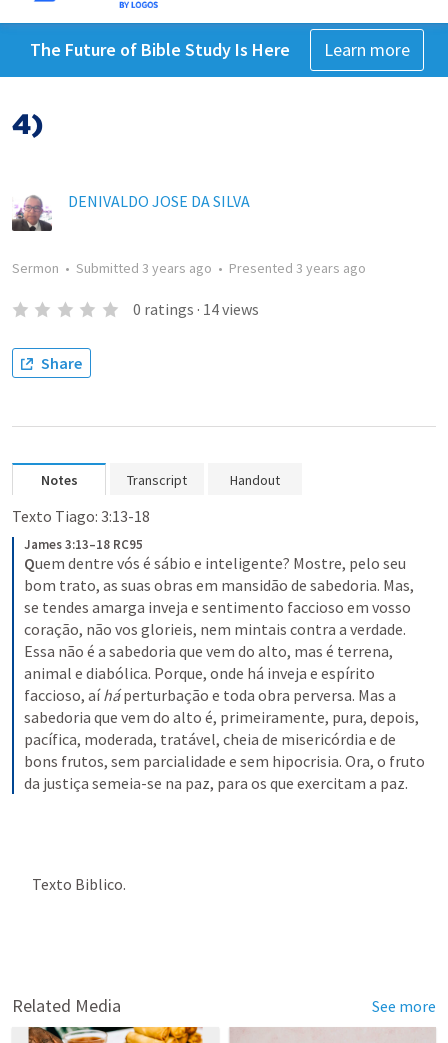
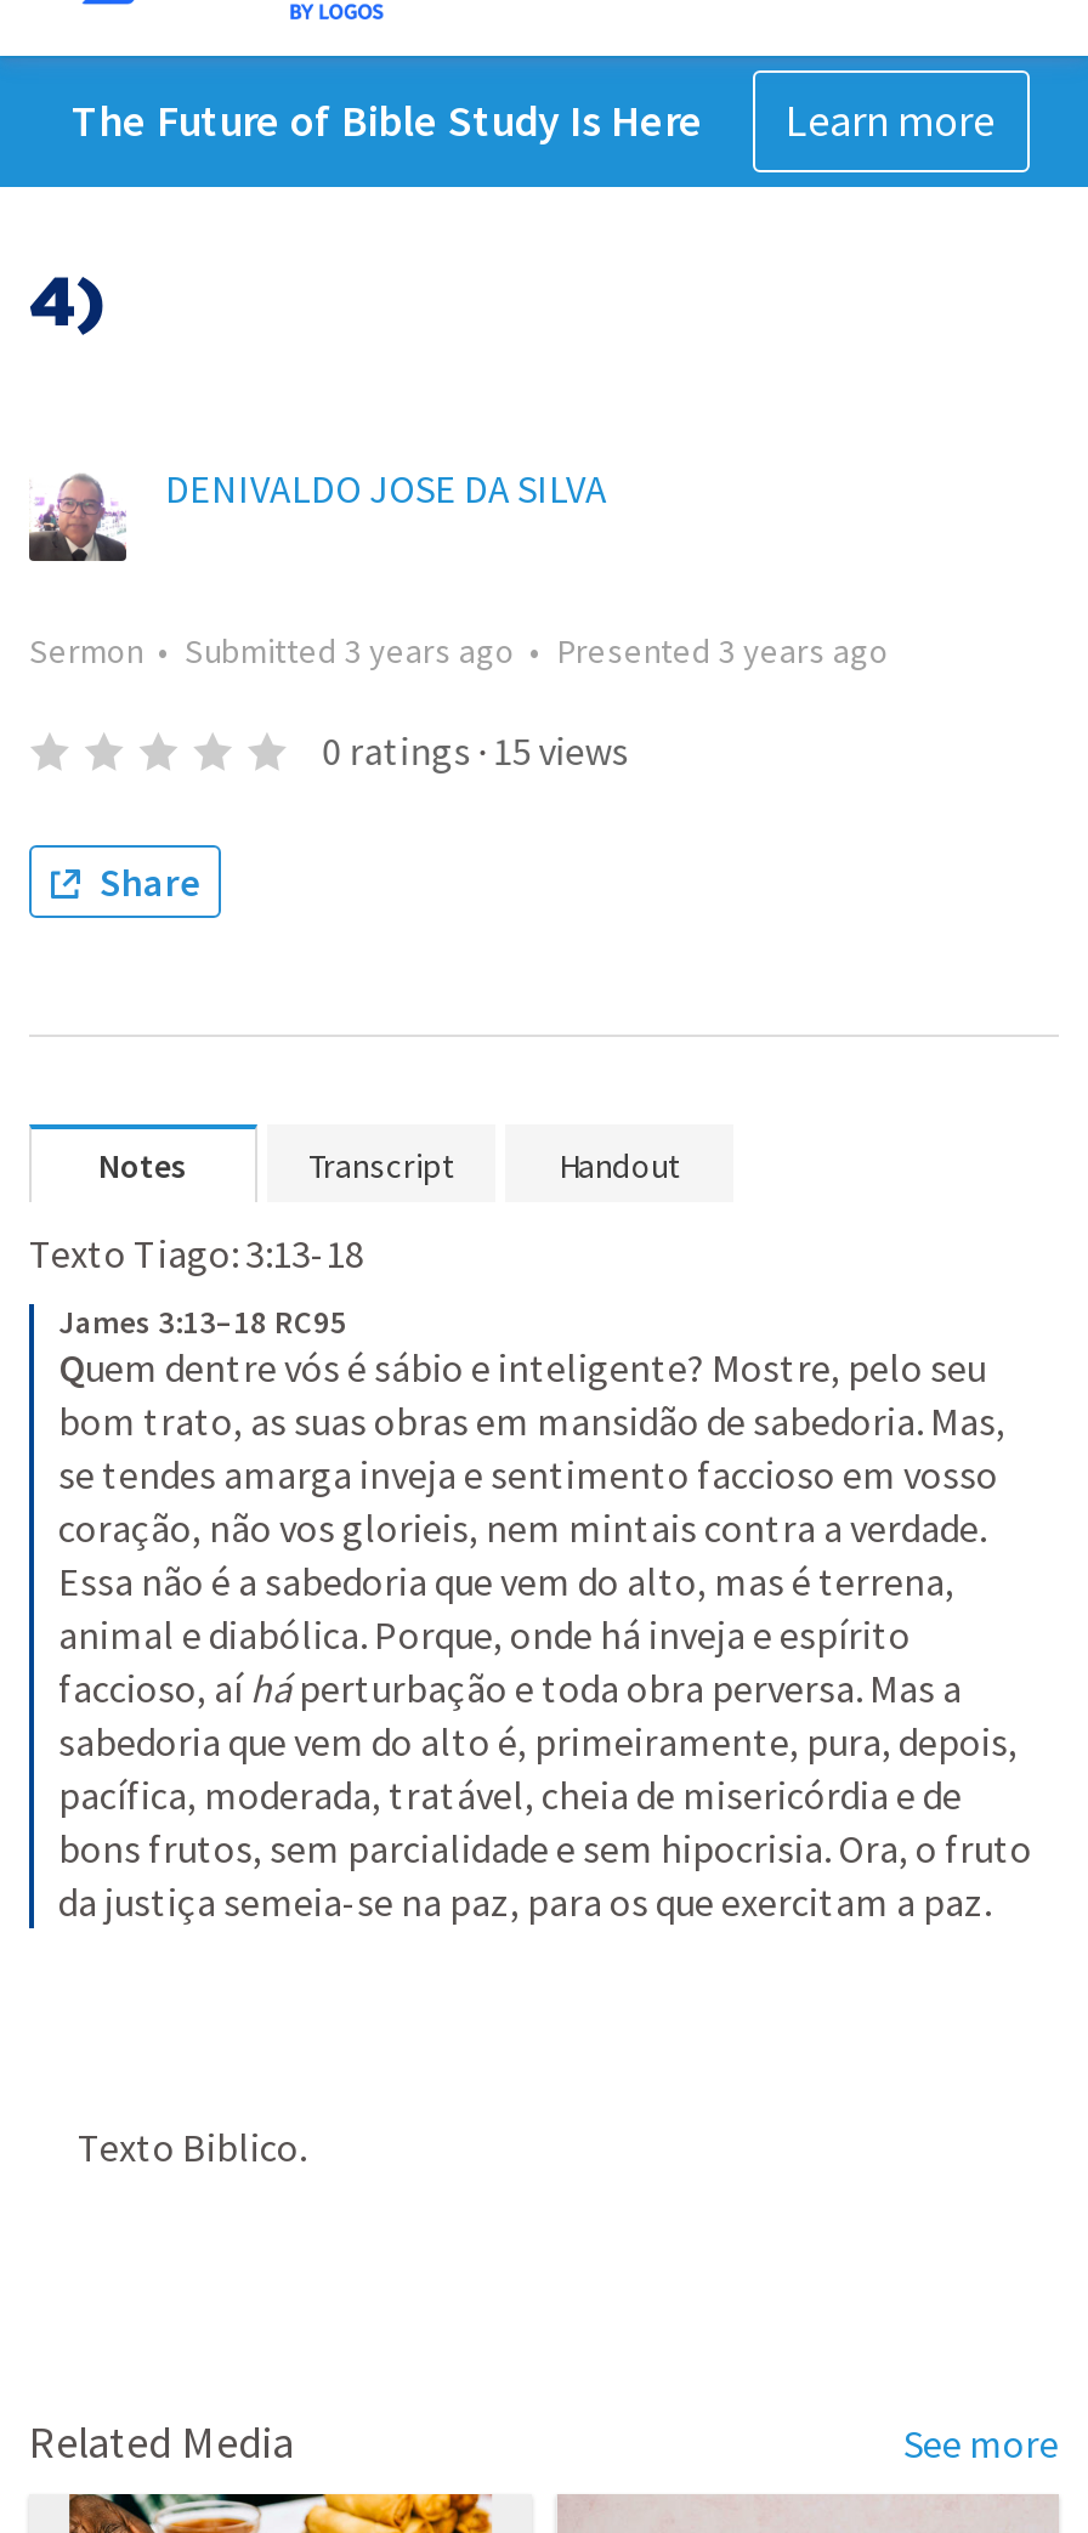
[133,299,259,319] 0 ratings · 14 views -> [322,726,628,775] 0 ratings · 15 views

